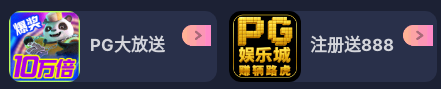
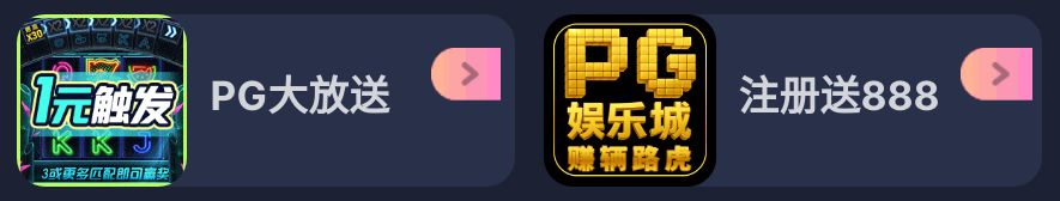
[9,11,80,81] [image] -> [17,13,187,188] [image]

